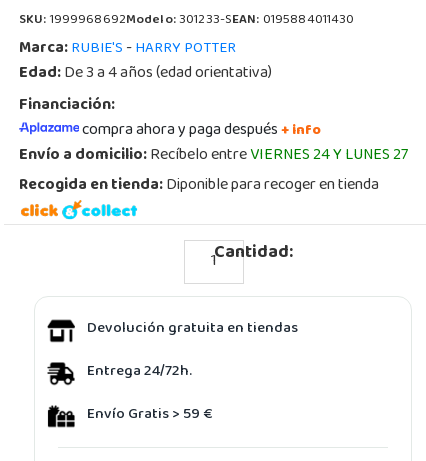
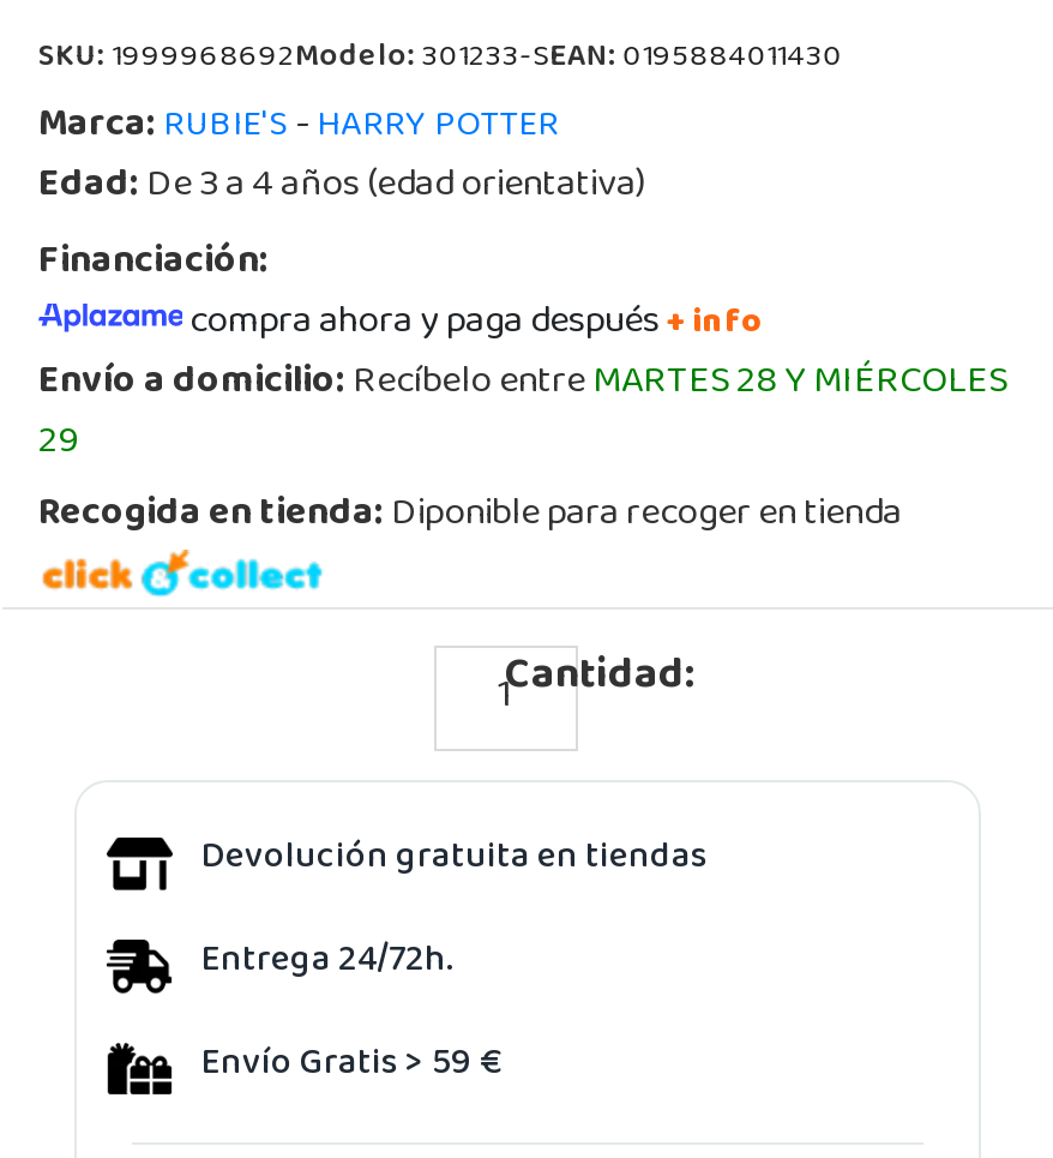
[19,140,408,172] Envío a domicilio: Recíbelo entreVIERNES 24 Y LUNES 27 -> [38,346,1007,482] Envío a domicilio: Recíbelo entreMARTES 28 Y MIÉRCOLES | 29

